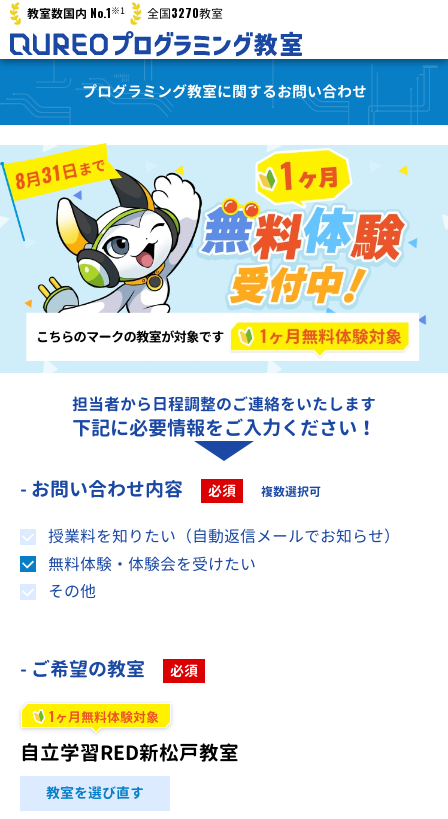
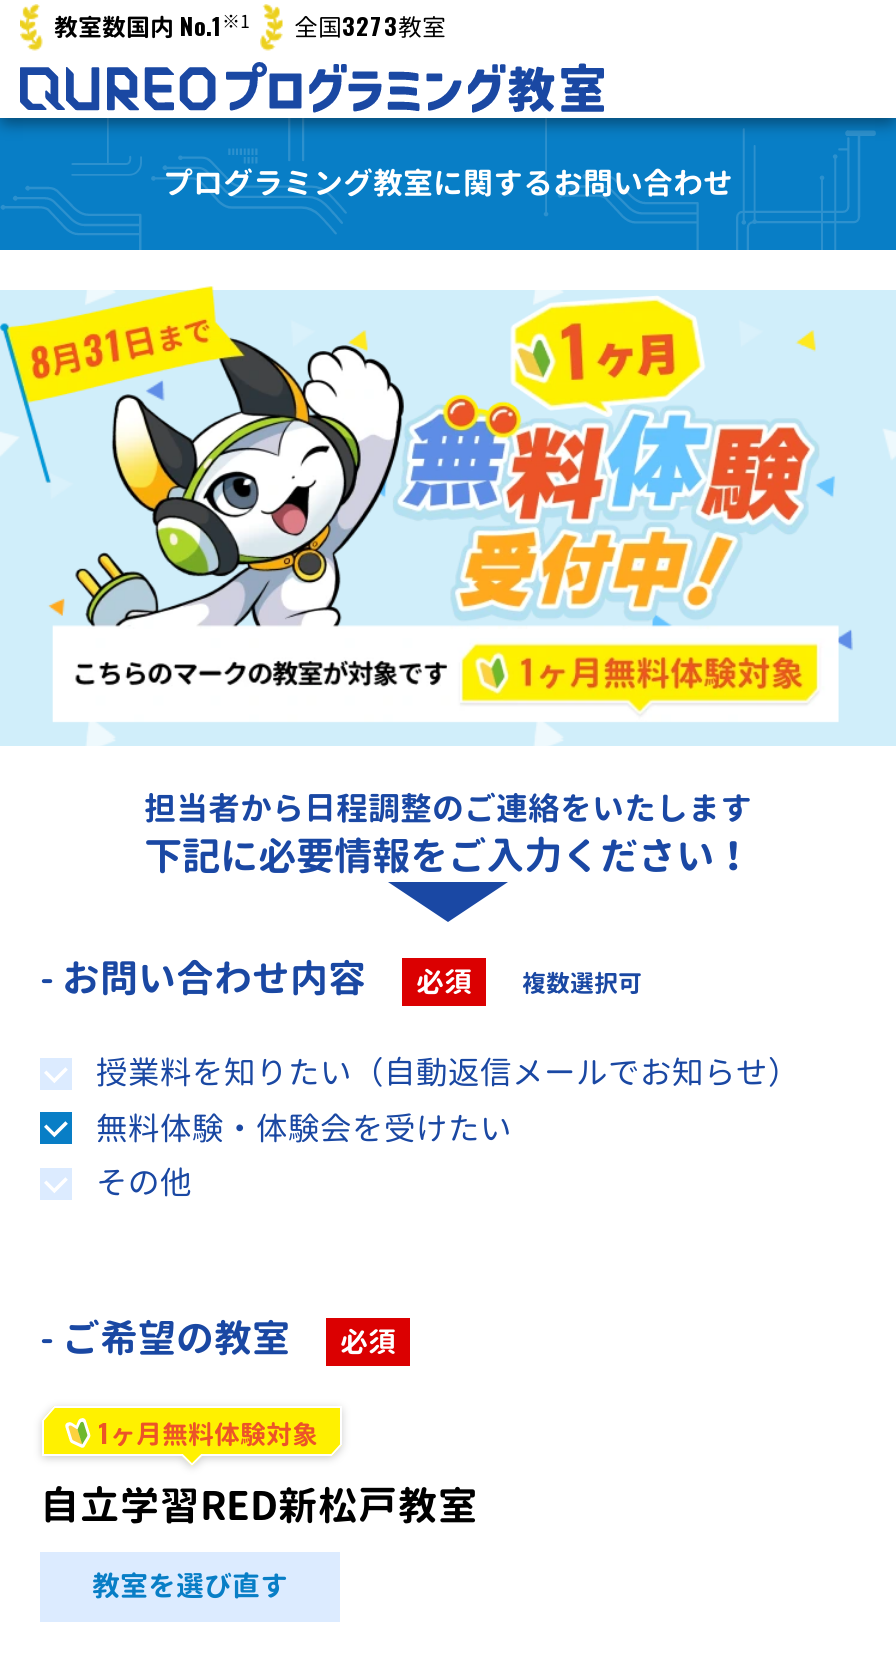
[27,3,223,22] 教室数国内 No.1※1 全国3270教室 -> [54,7,446,44] 教室数国内 No.1※1 全国3273教室

